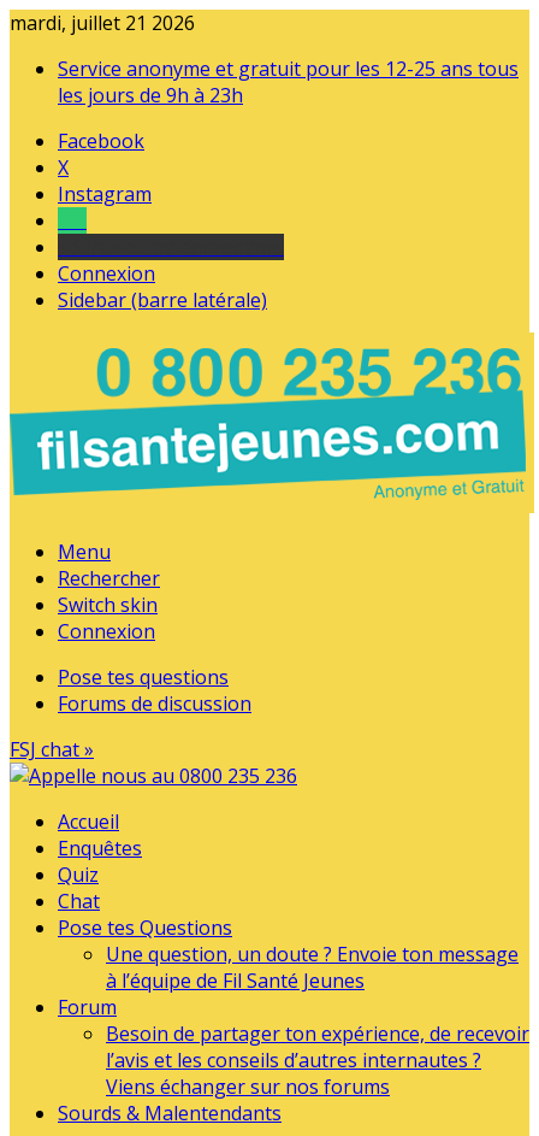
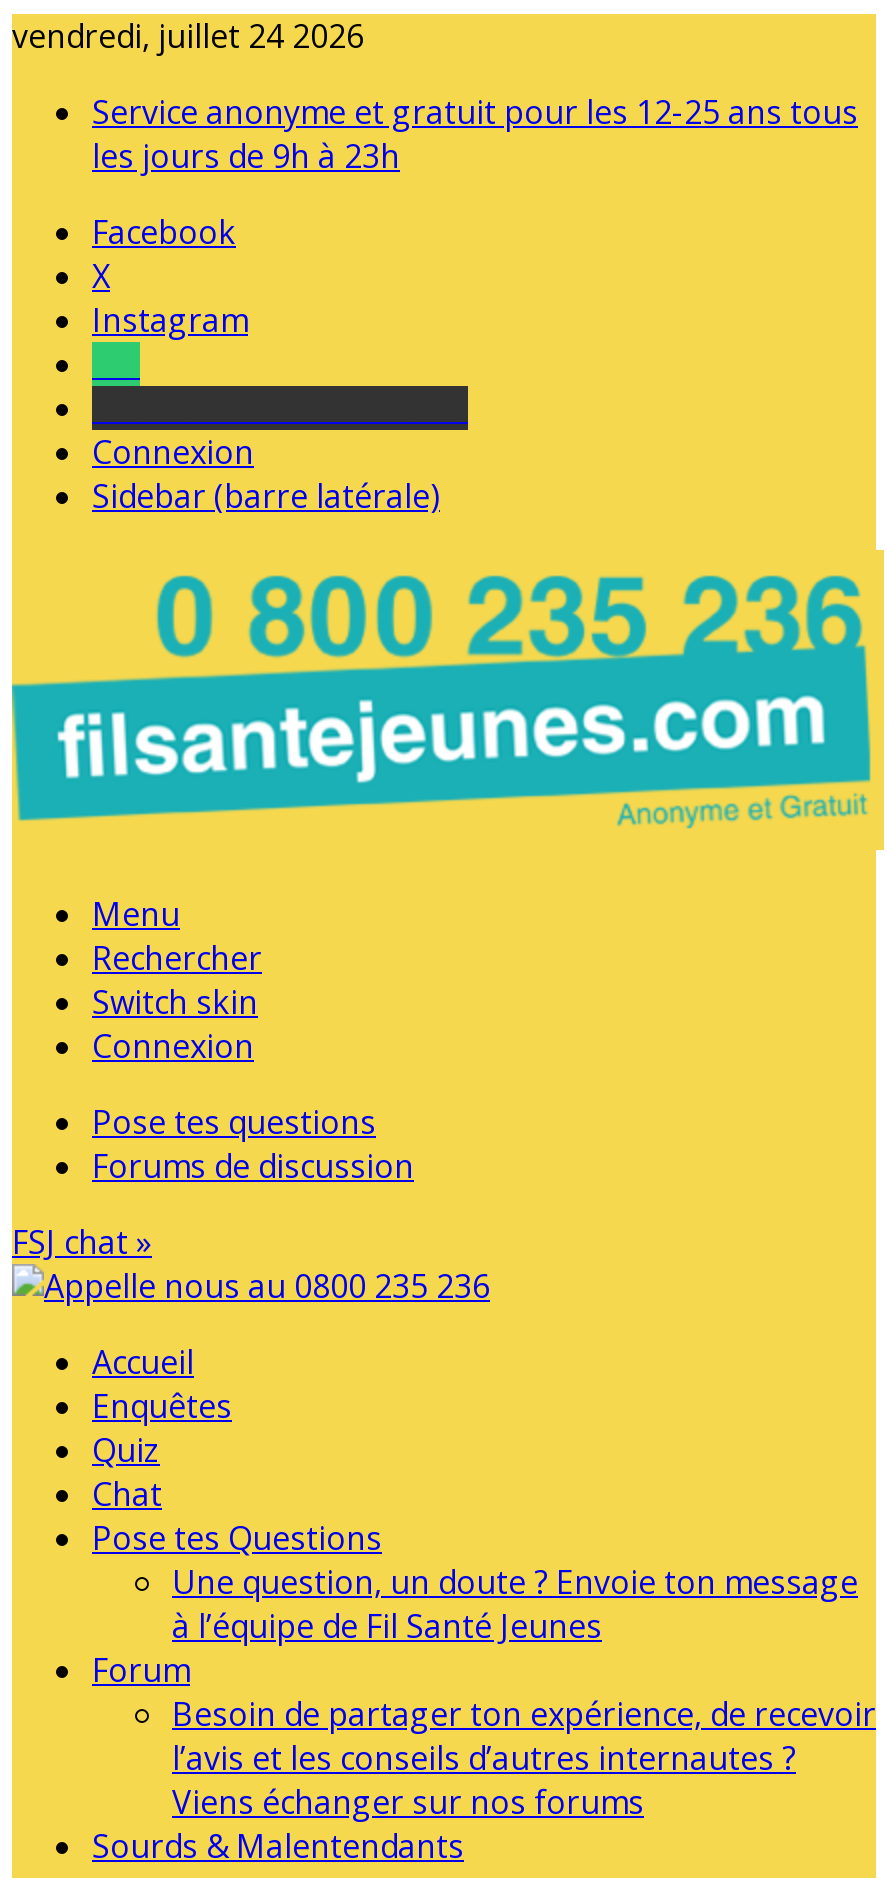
[10,10,195,36] mardi, juillet 21 2026 -> [12,14,364,58] vendredi, juillet 24 2026

